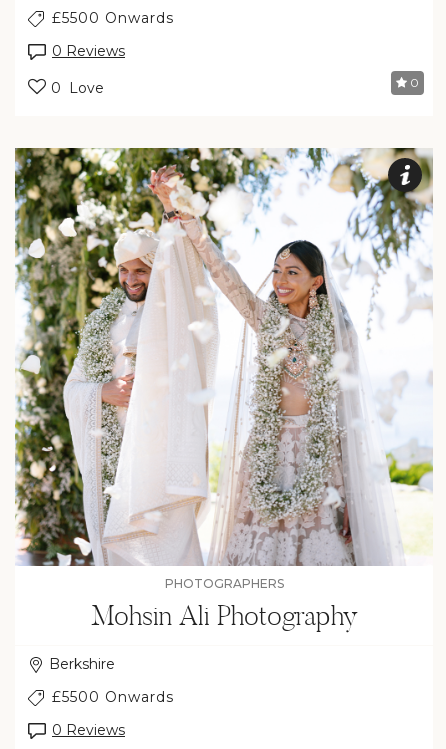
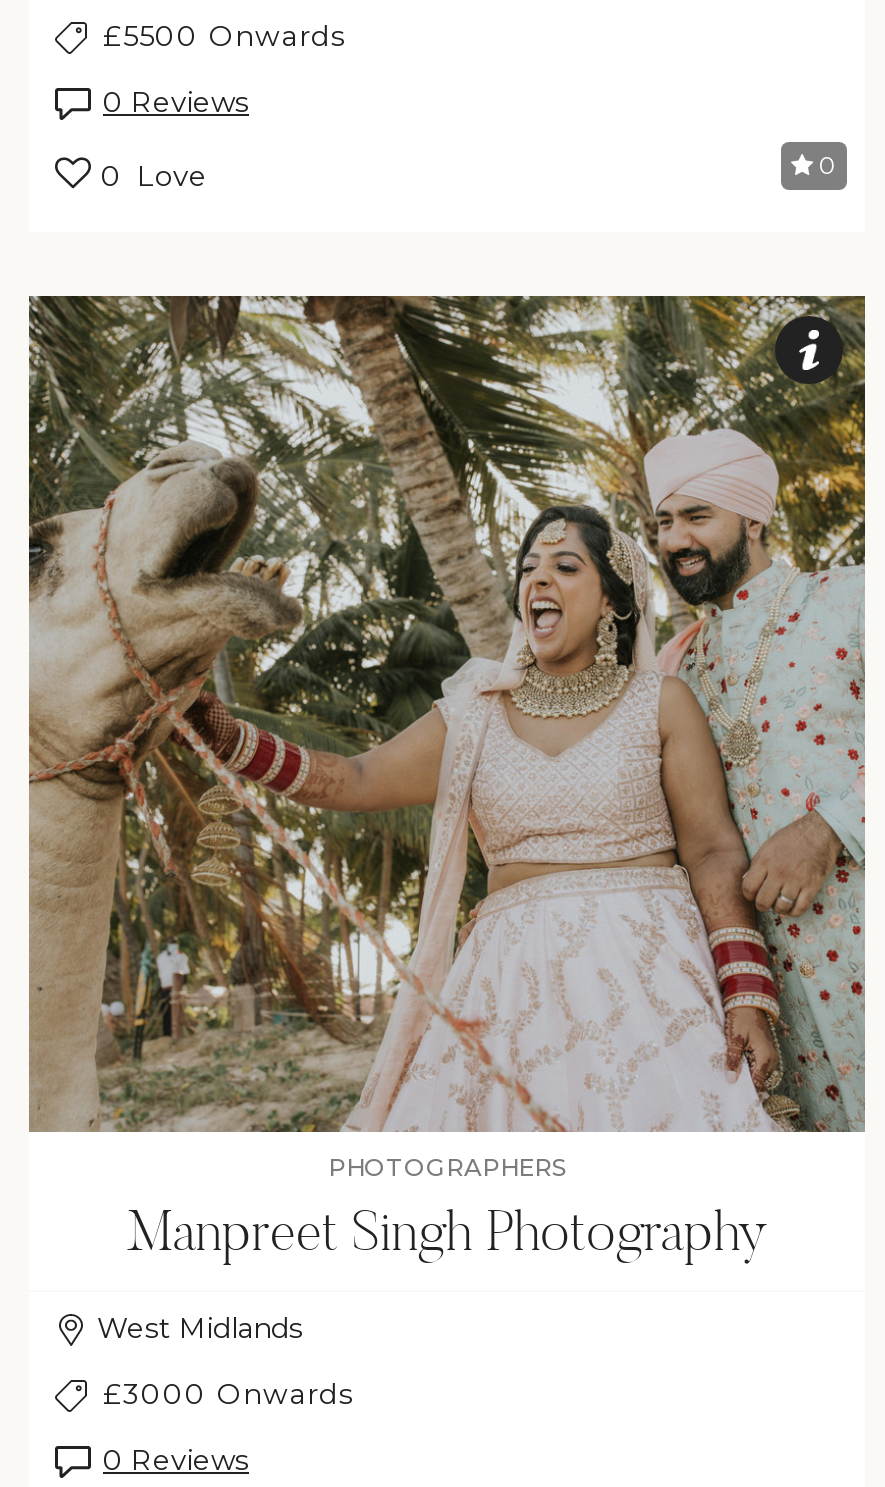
[15,147,433,633] [image] | Mohsin Ali Photography -> [27,294,867,1266] [image] | Manpreet Singh Photography
[49,655,115,673] Berkshire -> [97,1310,303,1346] West Midlands
[52,688,174,706] £5500 Onwards -> [103,1376,355,1412] £3000 Onwards

